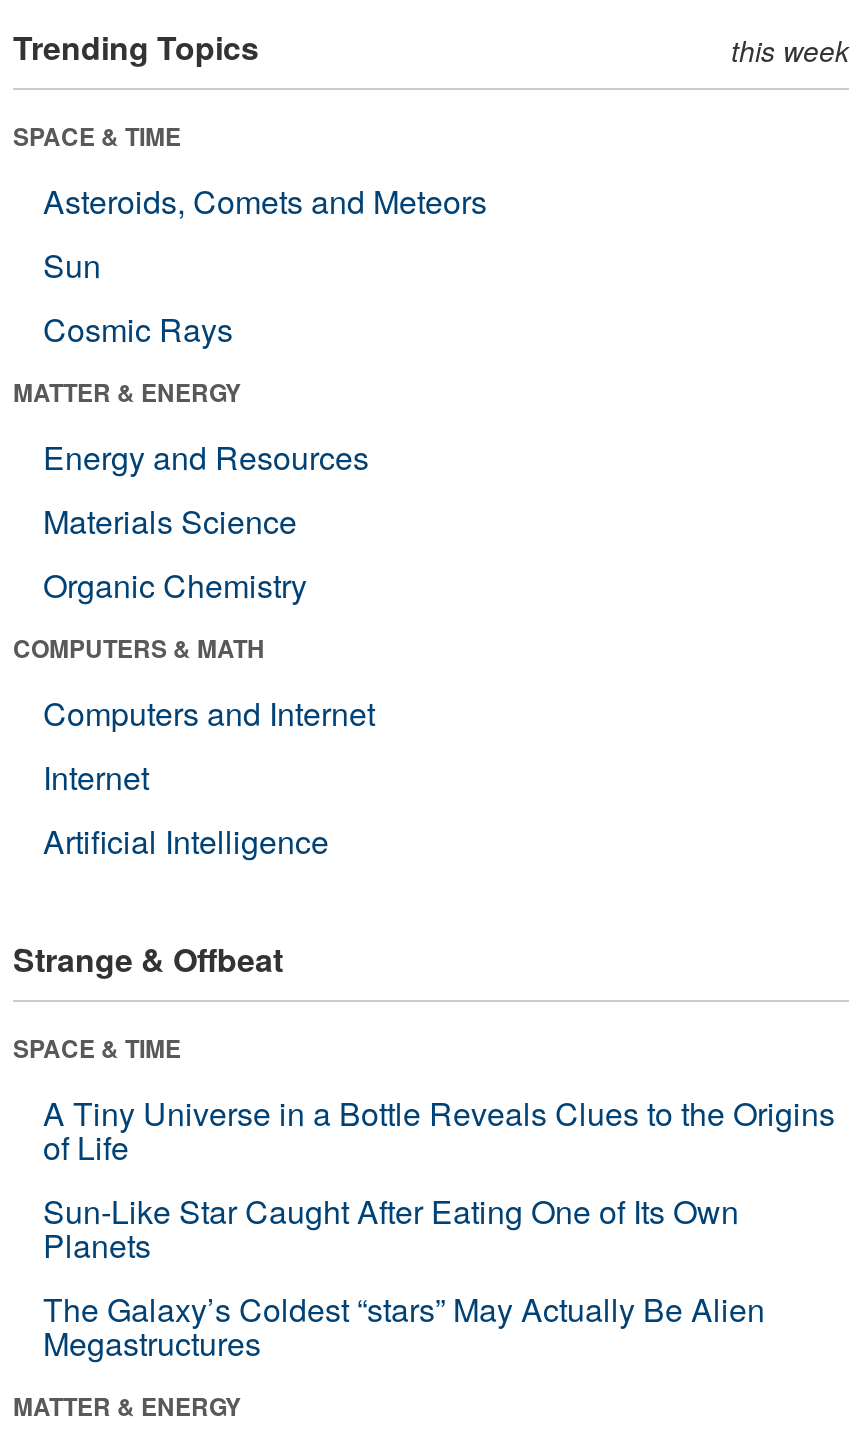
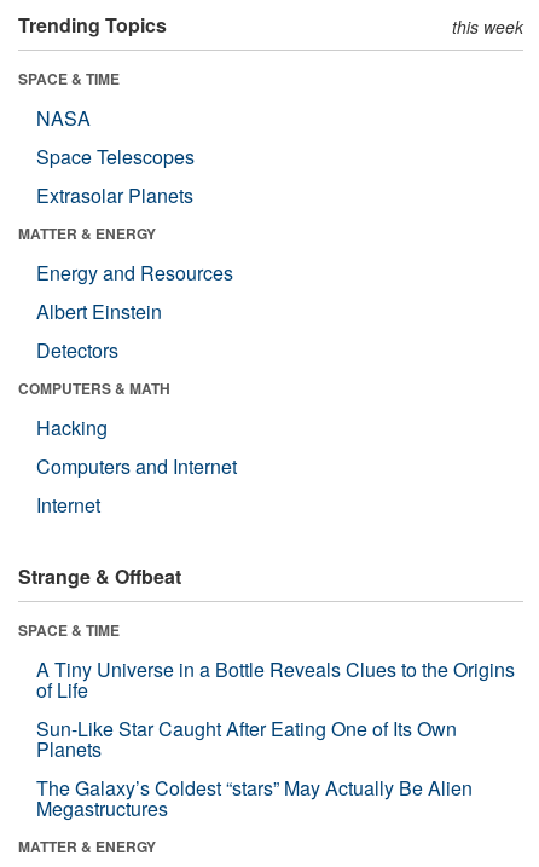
[43,178,487,352] Asteroids, Comets and Meteors | Sun | Cosmic Rays -> [36,104,195,209] NASA | Space Telescopes | Extrasolar Planets
[43,498,307,608] Materials Science | Organic Chemistry -> [36,297,162,364] Albert Einstein | Detectors
none -> [36,413,108,441] Hacking
moved [43,690,375,800] -> [36,452,237,519]: Computers and Internet | Internet
[43,818,329,864] Artificial Intelligence -> none

